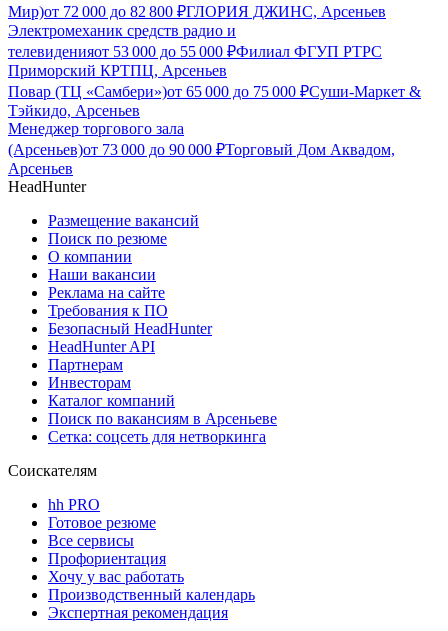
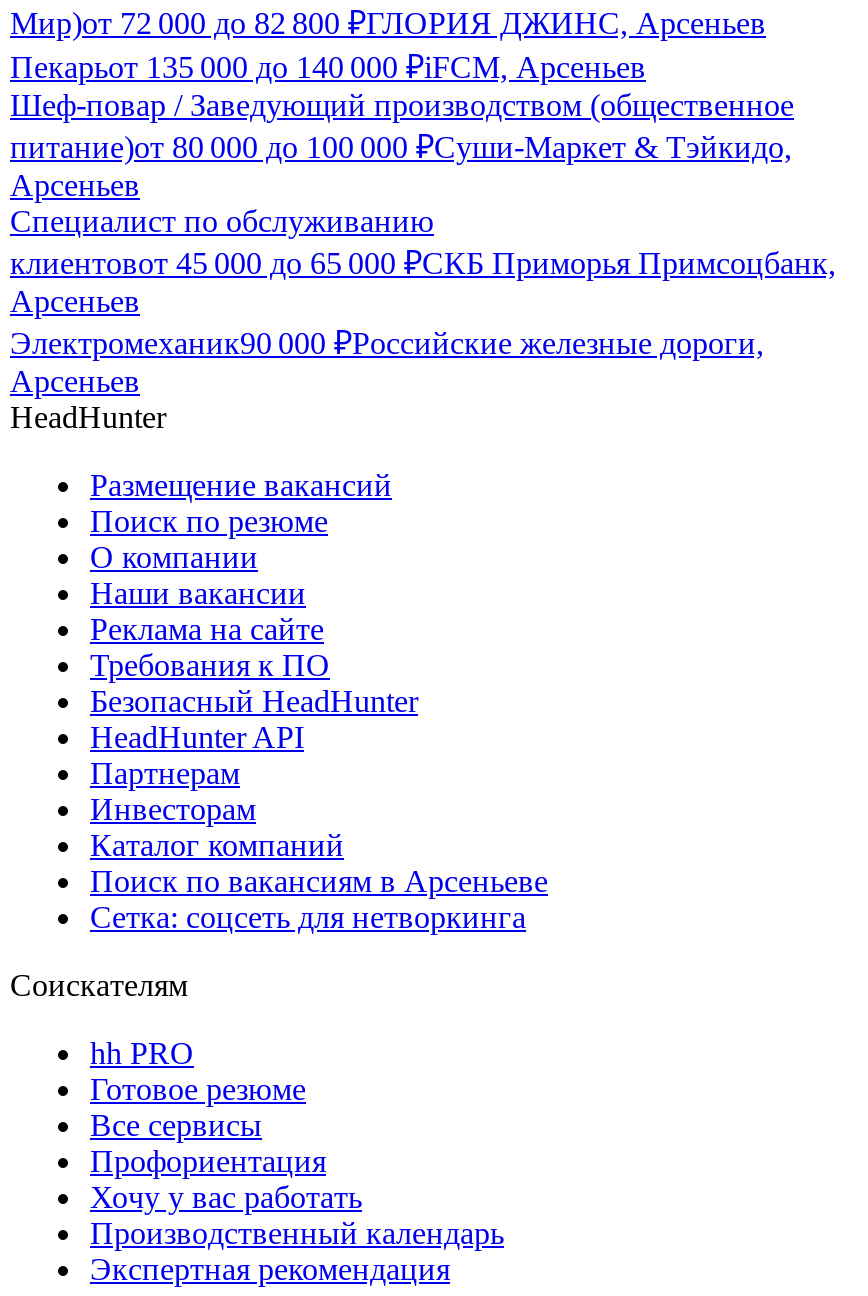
[8,22,421,158] Электромеханик средств радио и | телевиденияот 53 000 до 55 000 ₽Филиал ФГУП РТРС | Приморский КРТПЦ, Арсеньев | Повар (ТЦ «Самбери»)от 65 000 до 75 000 ₽Суши-Маркет & | Тэйкидо, Арсеньев | Менеджер торгового зала | (Арсеньев)от 73 000 до 90 000 ₽Торговый Дом Аквадом, -> [10,50,836,360] Пекарьот 135 000 до 140 000 ₽iFCM, Арсеньев | Шеф-повар / Заведующий производством (общественное | питание)от 80 000 до 100 000 ₽Суши-Маркет & Тэйкидо, | Арсеньев | Специалист по обслуживанию | клиентовот 45 000 до 65 000 ₽СКБ Приморья Примсоцбанк, | Арсеньев | Электромеханик90 000 ₽Российские железные дороги,

